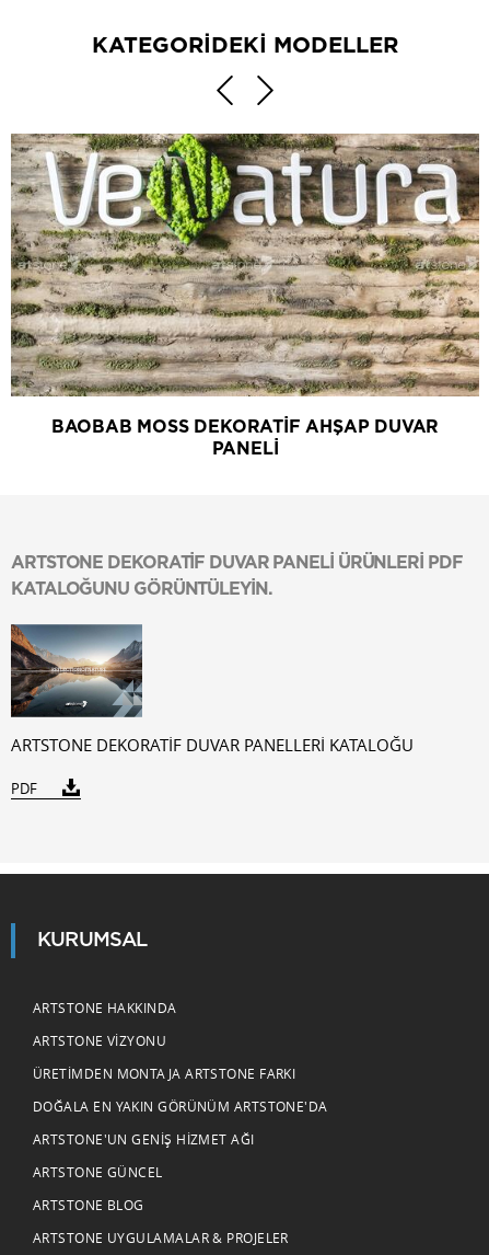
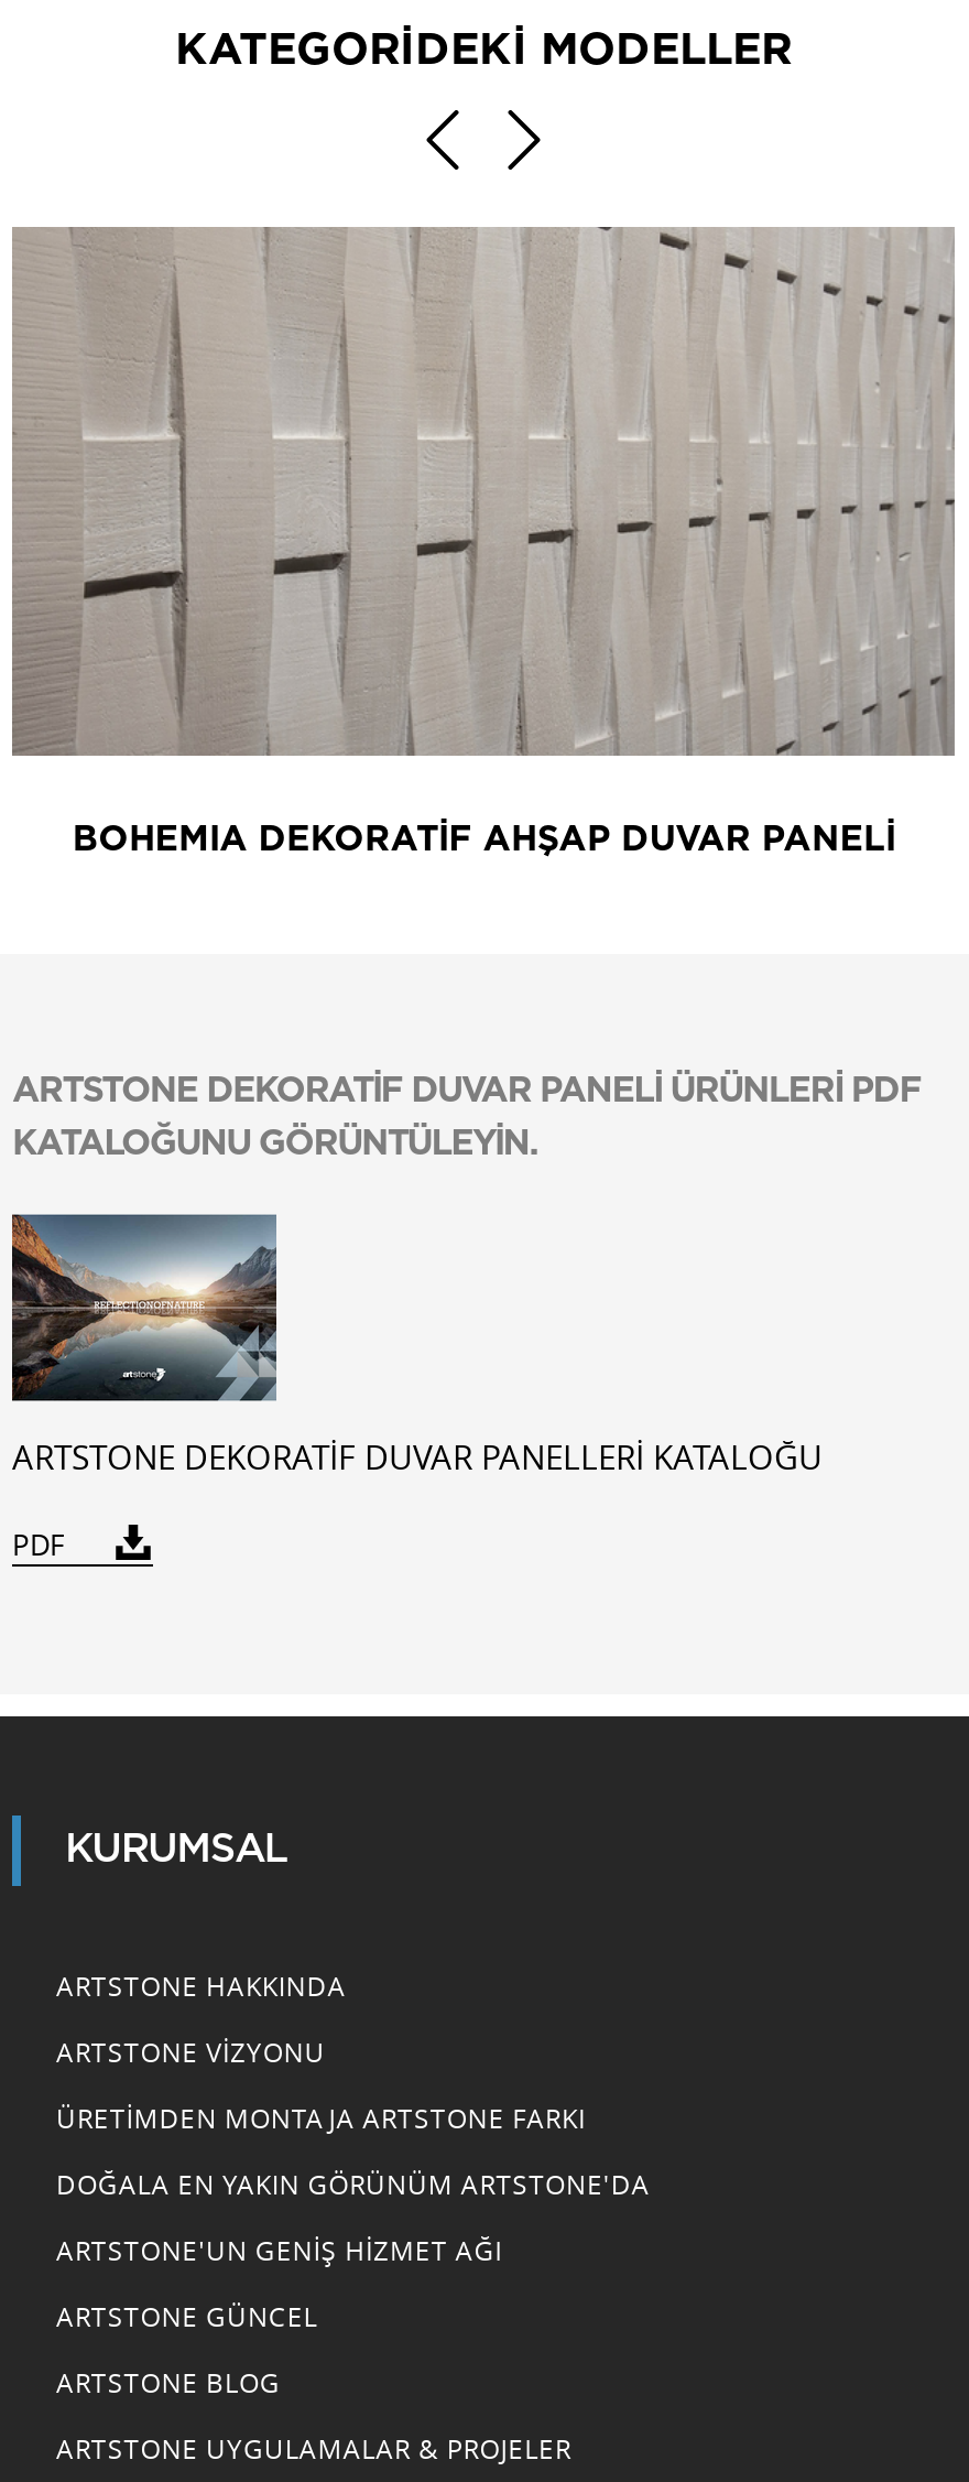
[11,133,479,457] [image] | BAOBAB MOSS DEKORATİF AHŞAP DUVAR | PANELİ -> [12,227,955,856] [image] | BOHEMIA DEKORATİF AHŞAP DUVAR PANELİ

